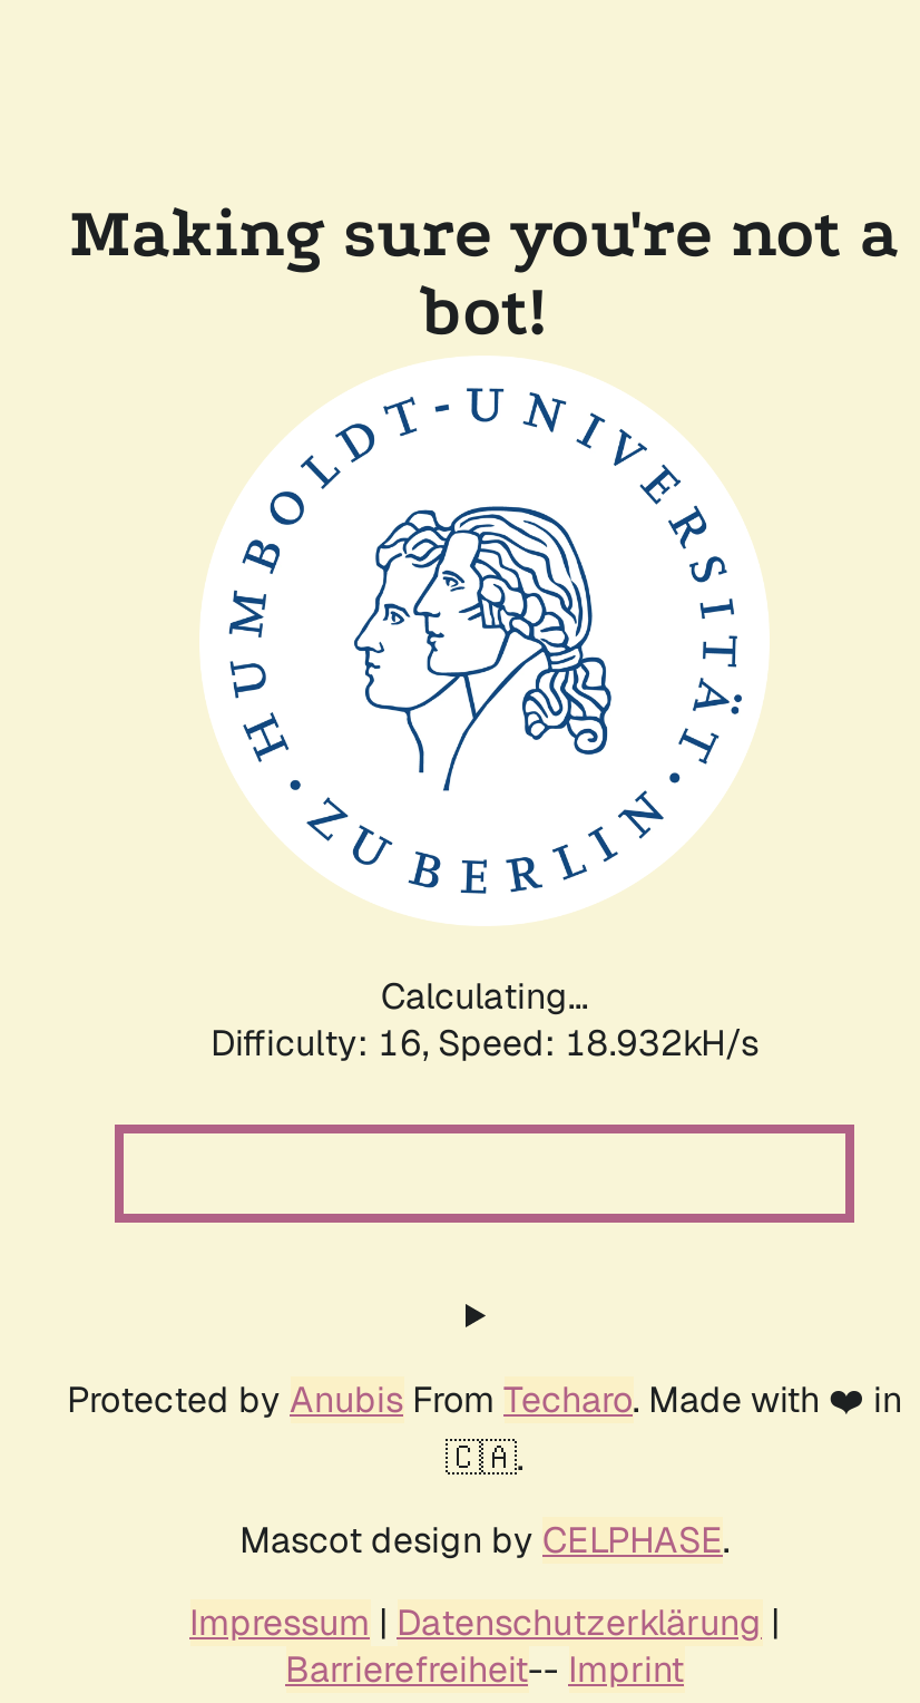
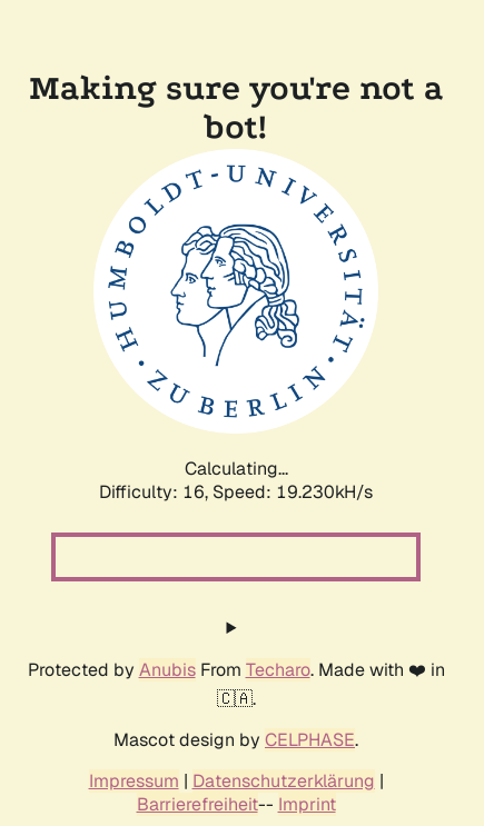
[211,1020,758,1067] Difficulty: 16, Speed: 18.932kH/s -> [99,480,373,504] Difficulty: 16, Speed: 19.230kH/s

